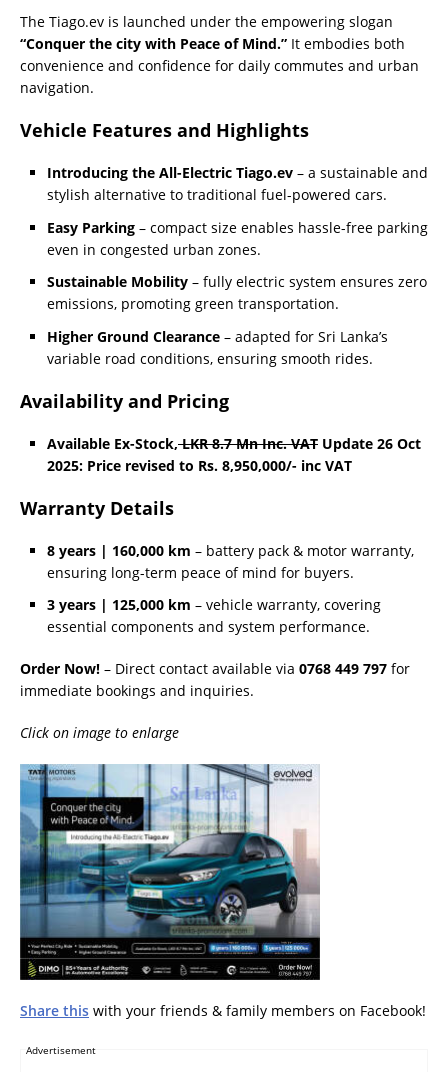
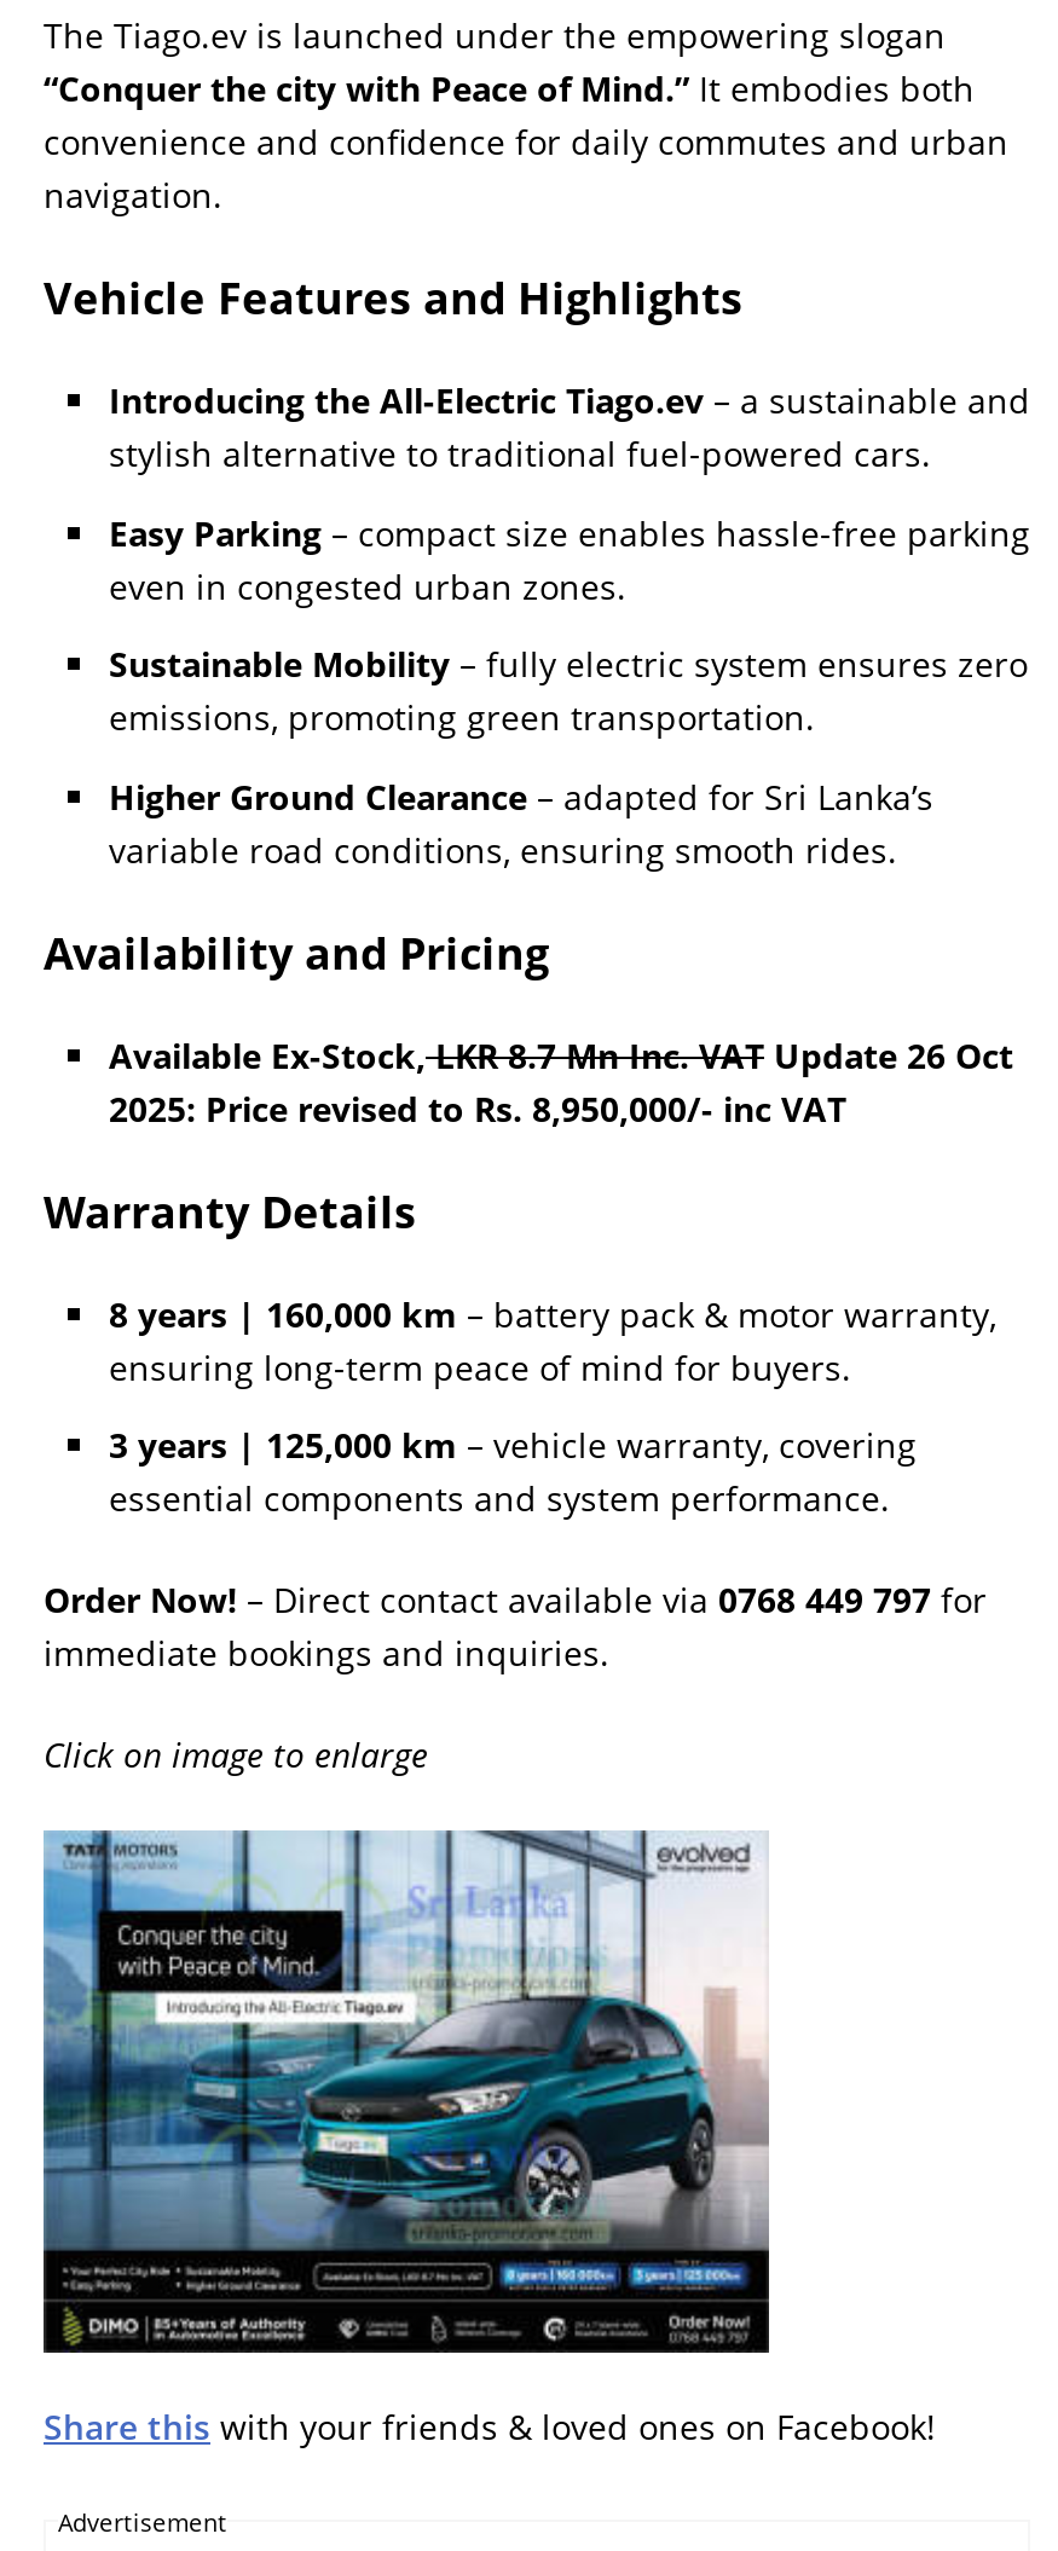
[20,1001,426,1020] Share this with your friends & family members on Facebook! -> [44,2403,936,2449] Share this with your friends & loved ones on Facebook!

